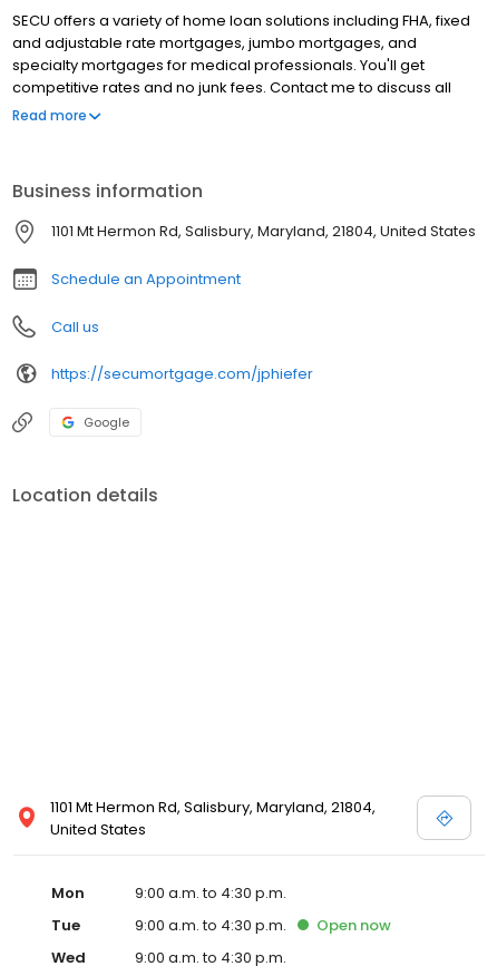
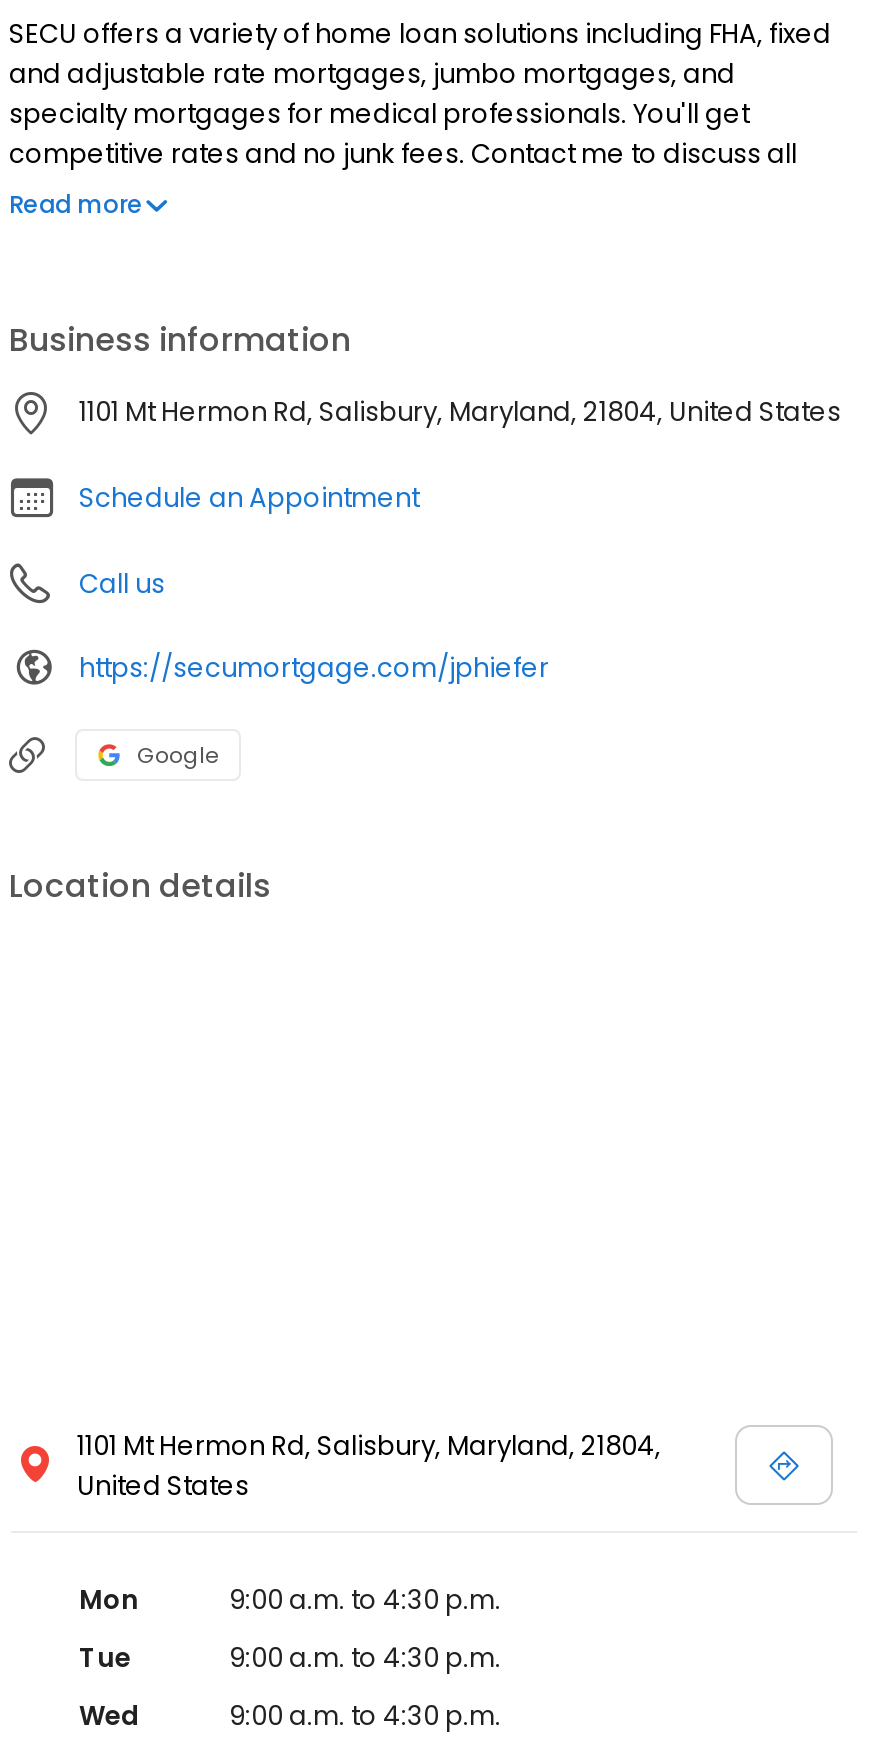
[316,915,391,936] Open now -> none

